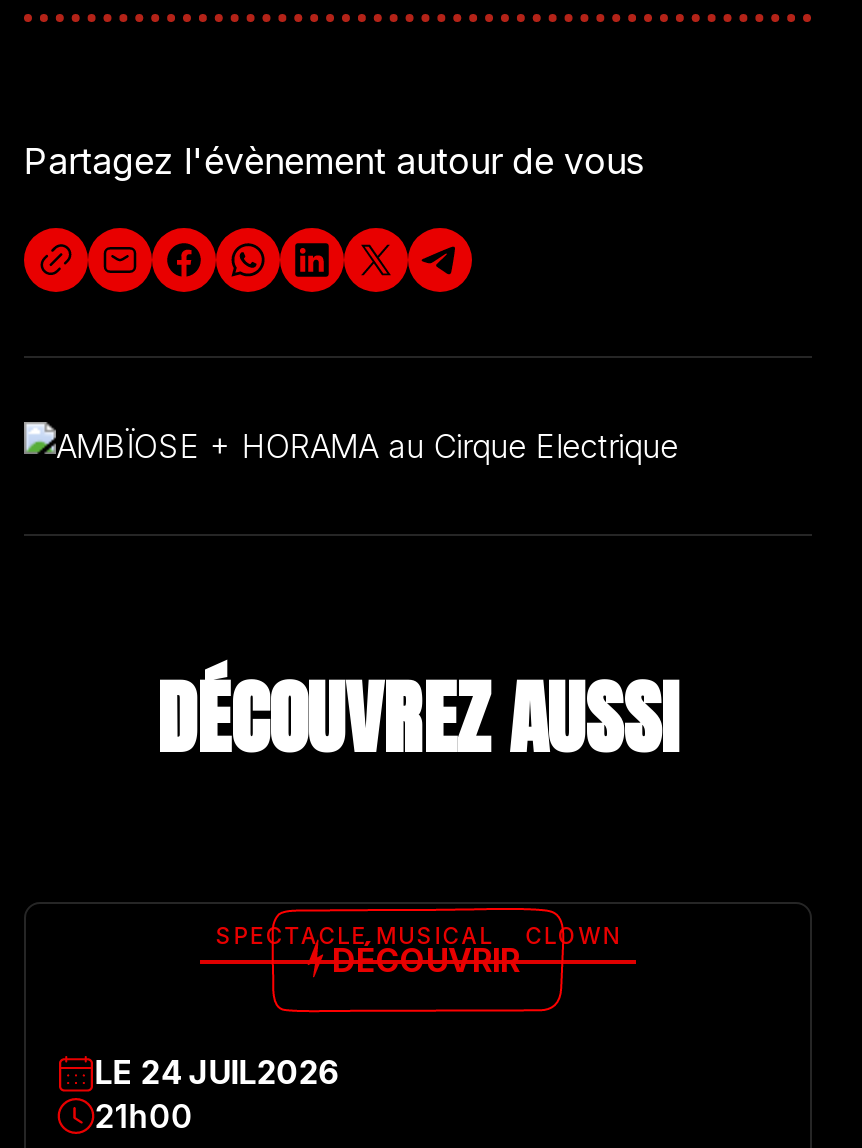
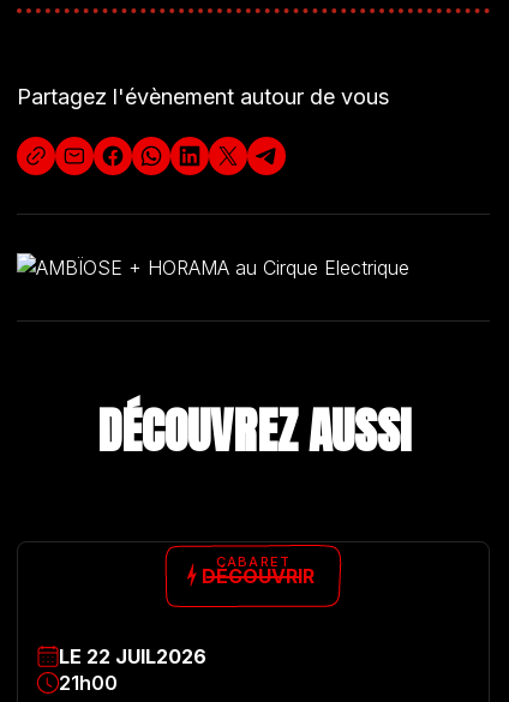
[215,921,621,949] SPECTACLE MUSICAL | CLOWN -> [216,553,290,570] CABARET
[94,1052,340,1092] LE 24 JUIL2026 -> [59,644,207,668] LE 22 JUIL2026

